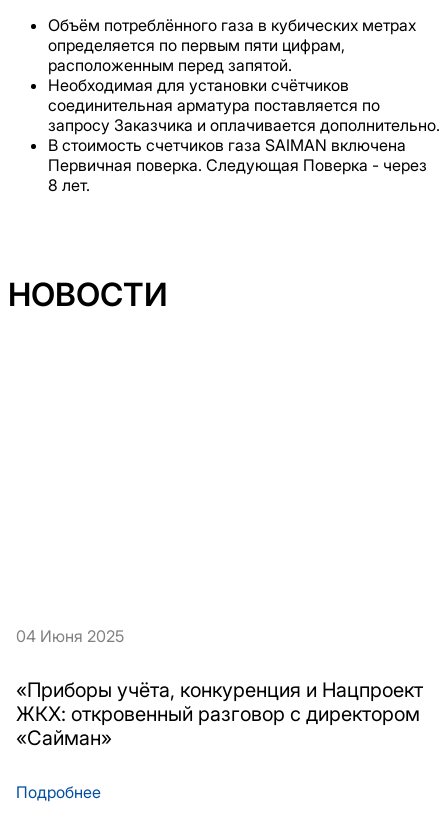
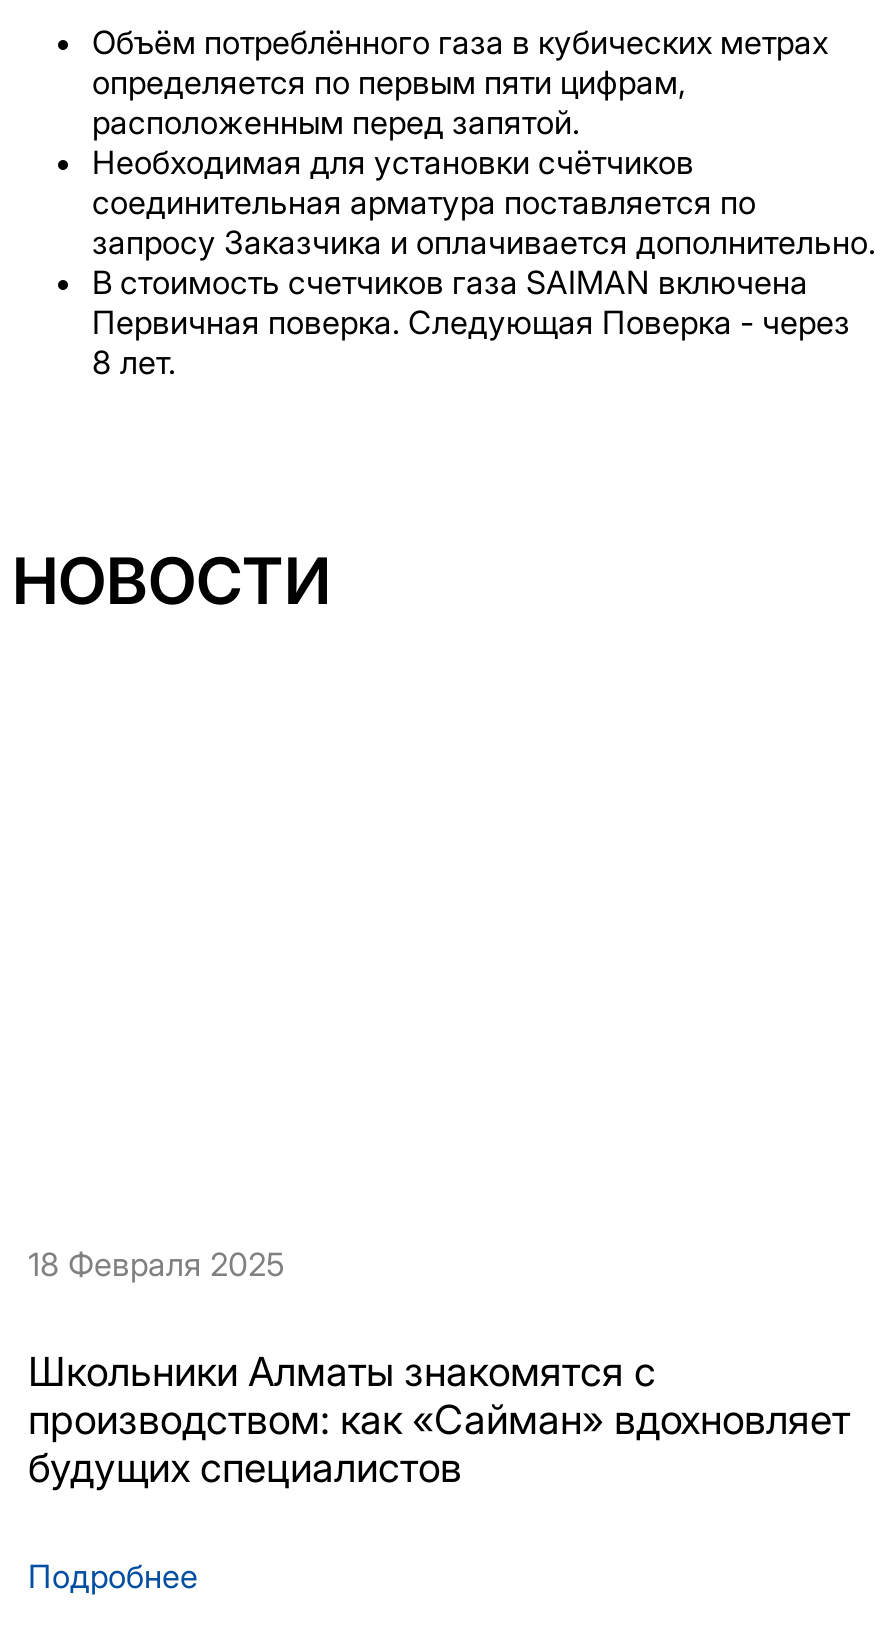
[16,626,124,646] 04 Июня 2025 -> [28,1244,284,1284] 18 Февраля 2025
[16,678,423,750] «Приборы учёта, конкуренция и Нацпроект | ЖКХ: откровенный разговор с директором | «Сайман» -> [28,1348,850,1492] Школьники Алматы знакомятся с | производством: как «Сайман» вдохновляет | будущих специалистов

